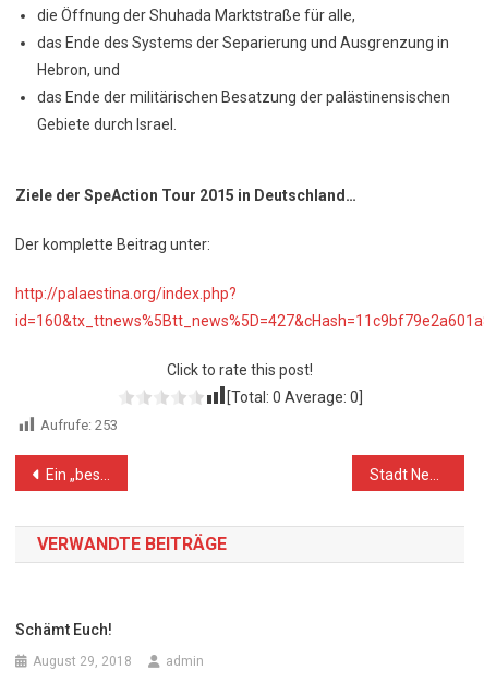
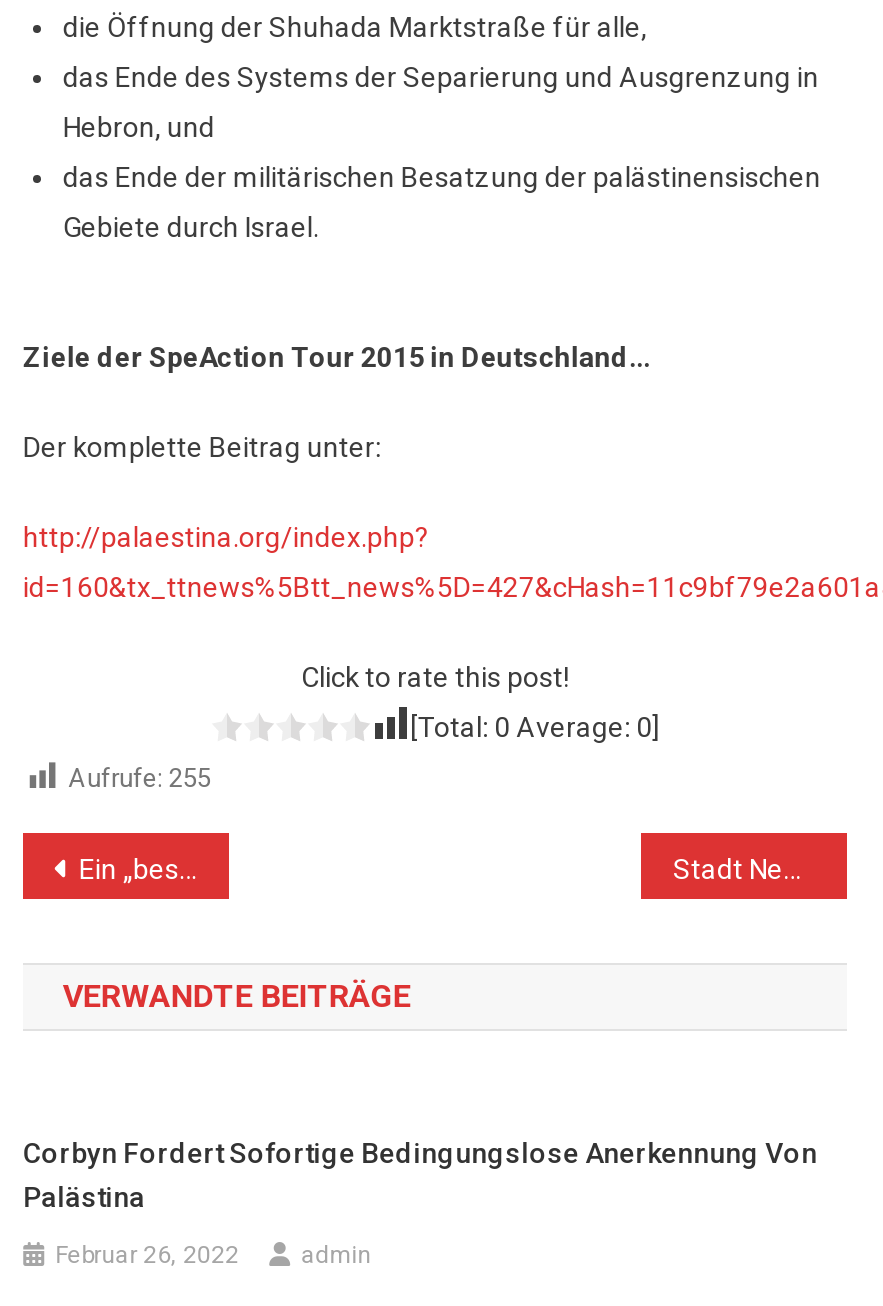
[40,417,118,433] Aufrufe: 253 -> [69,762,211,792] Aufrufe: 255
[15,621,112,639] Schämt Euch! -> [23,1136,817,1212] Corbyn Fordert Sofortige Bedingungslose Anerkennung Von | Palästina
[33,654,132,669] August 29, 2018 -> [55,1240,239,1268] Februar 26, 2022

